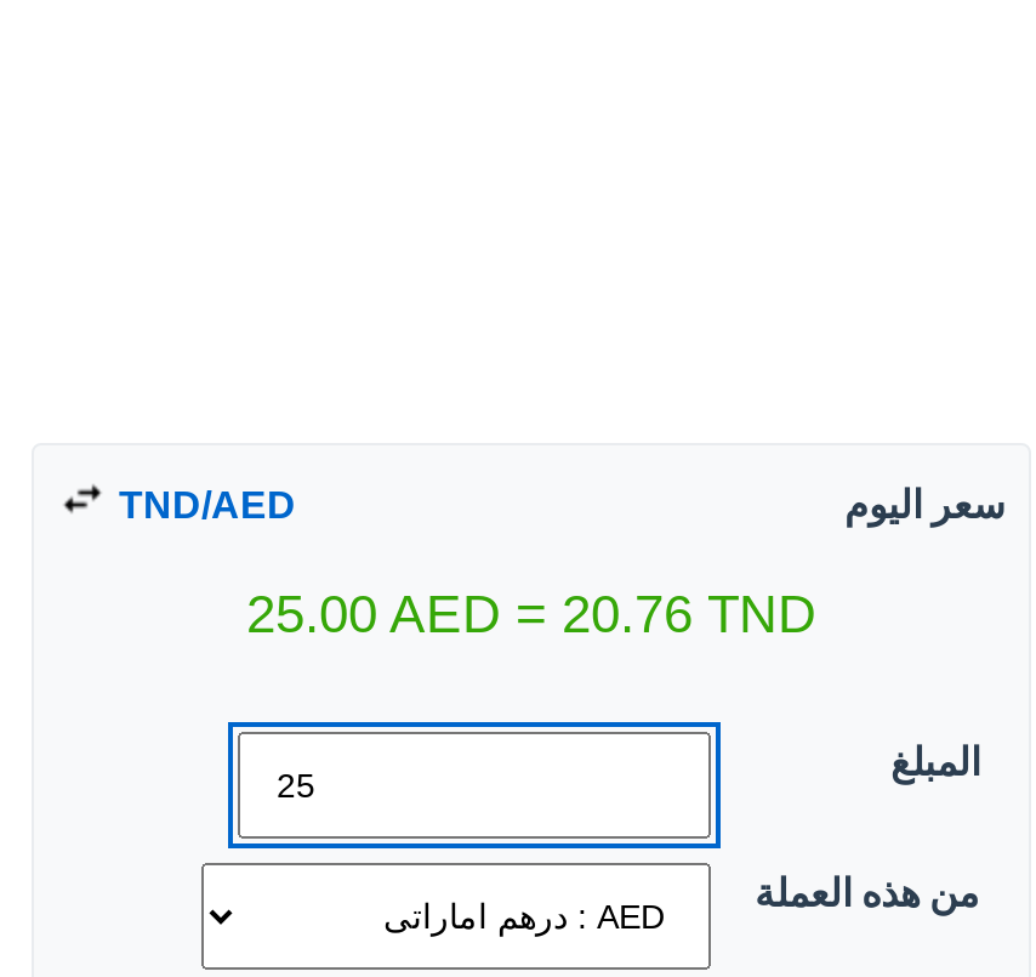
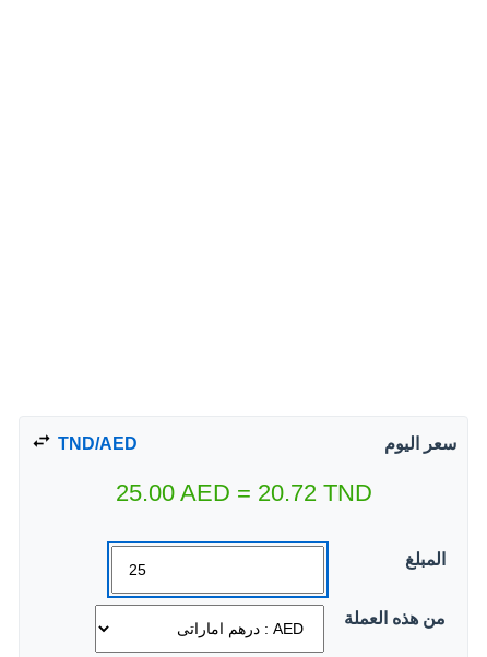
[246,584,816,644] 25.00 AED = 20.76 TND -> [115,479,372,506] 25.00 AED = 20.72 TND

